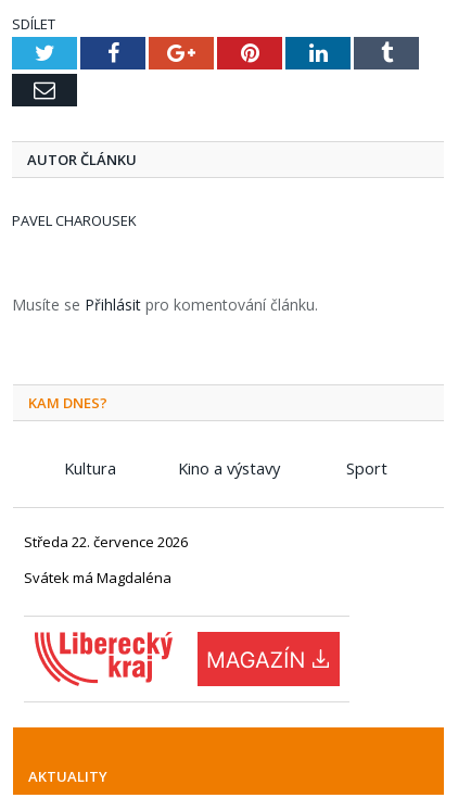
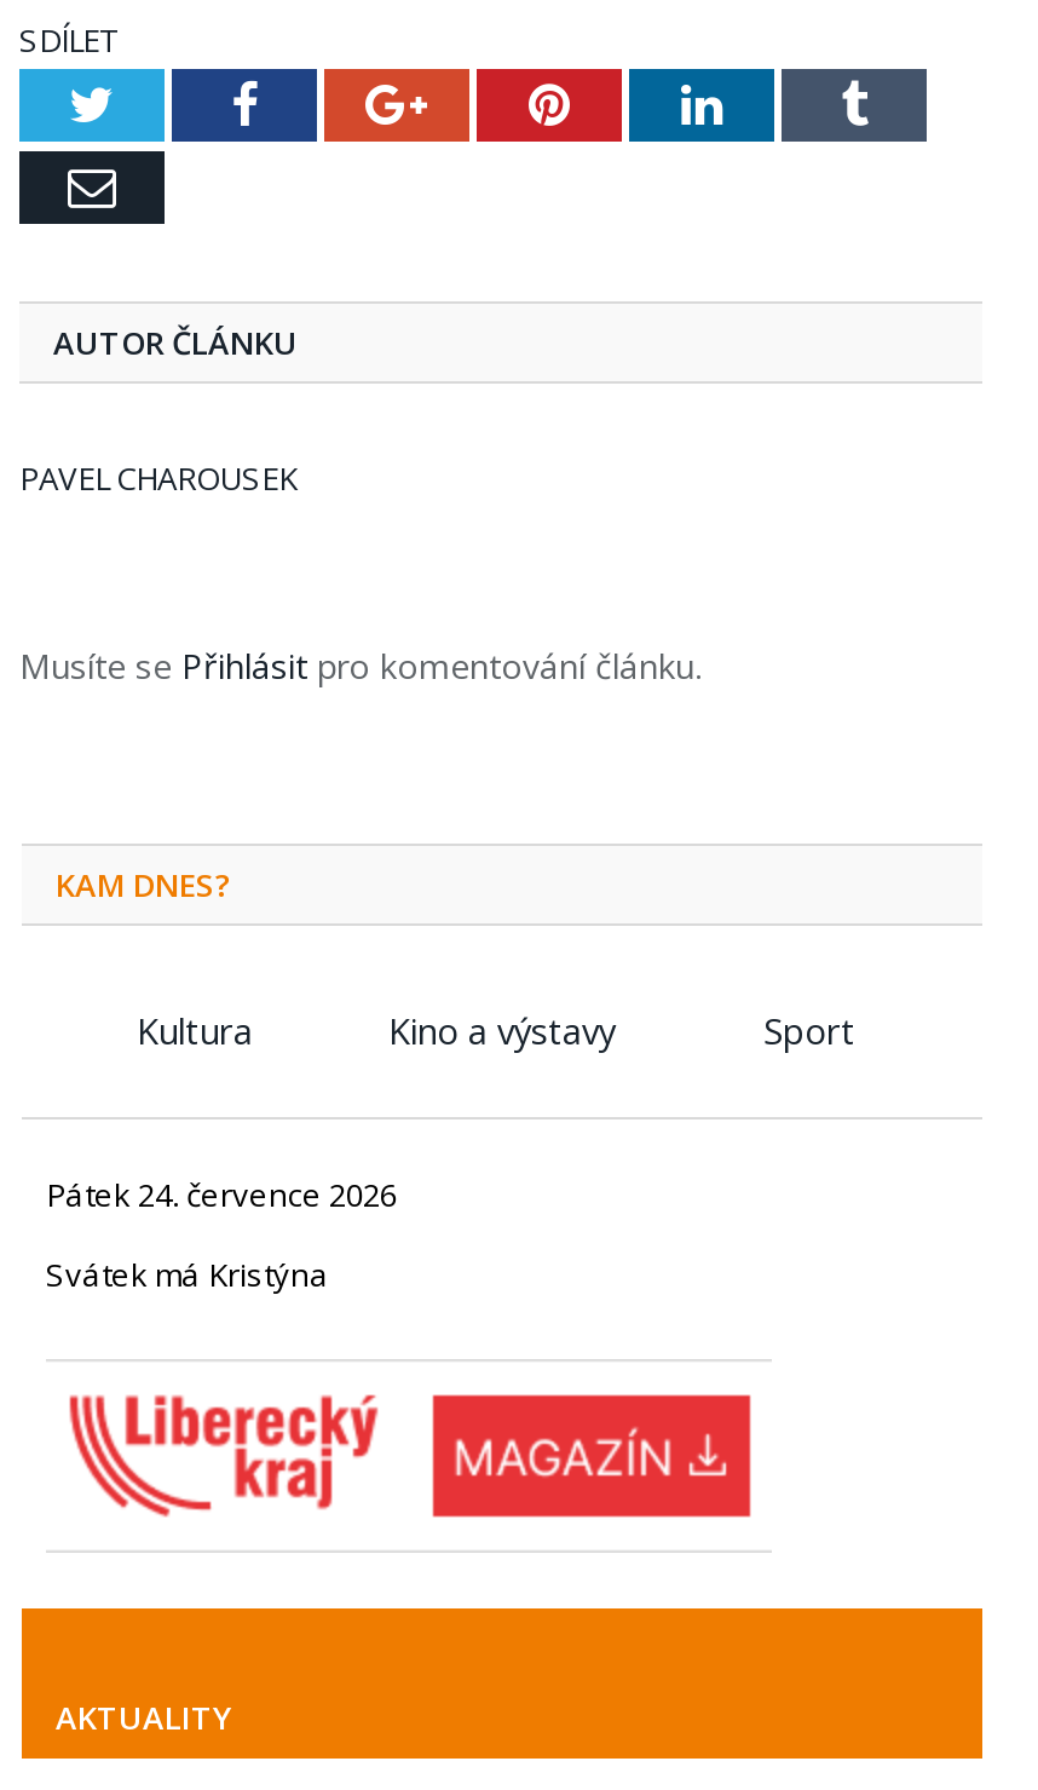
[24,532,188,552] Středa 22. července 2026 -> [46,1172,397,1215] Pátek 24. července 2026
[24,568,171,587] Svátek má Magdaléna -> [46,1251,329,1295] Svátek má Kristýna

